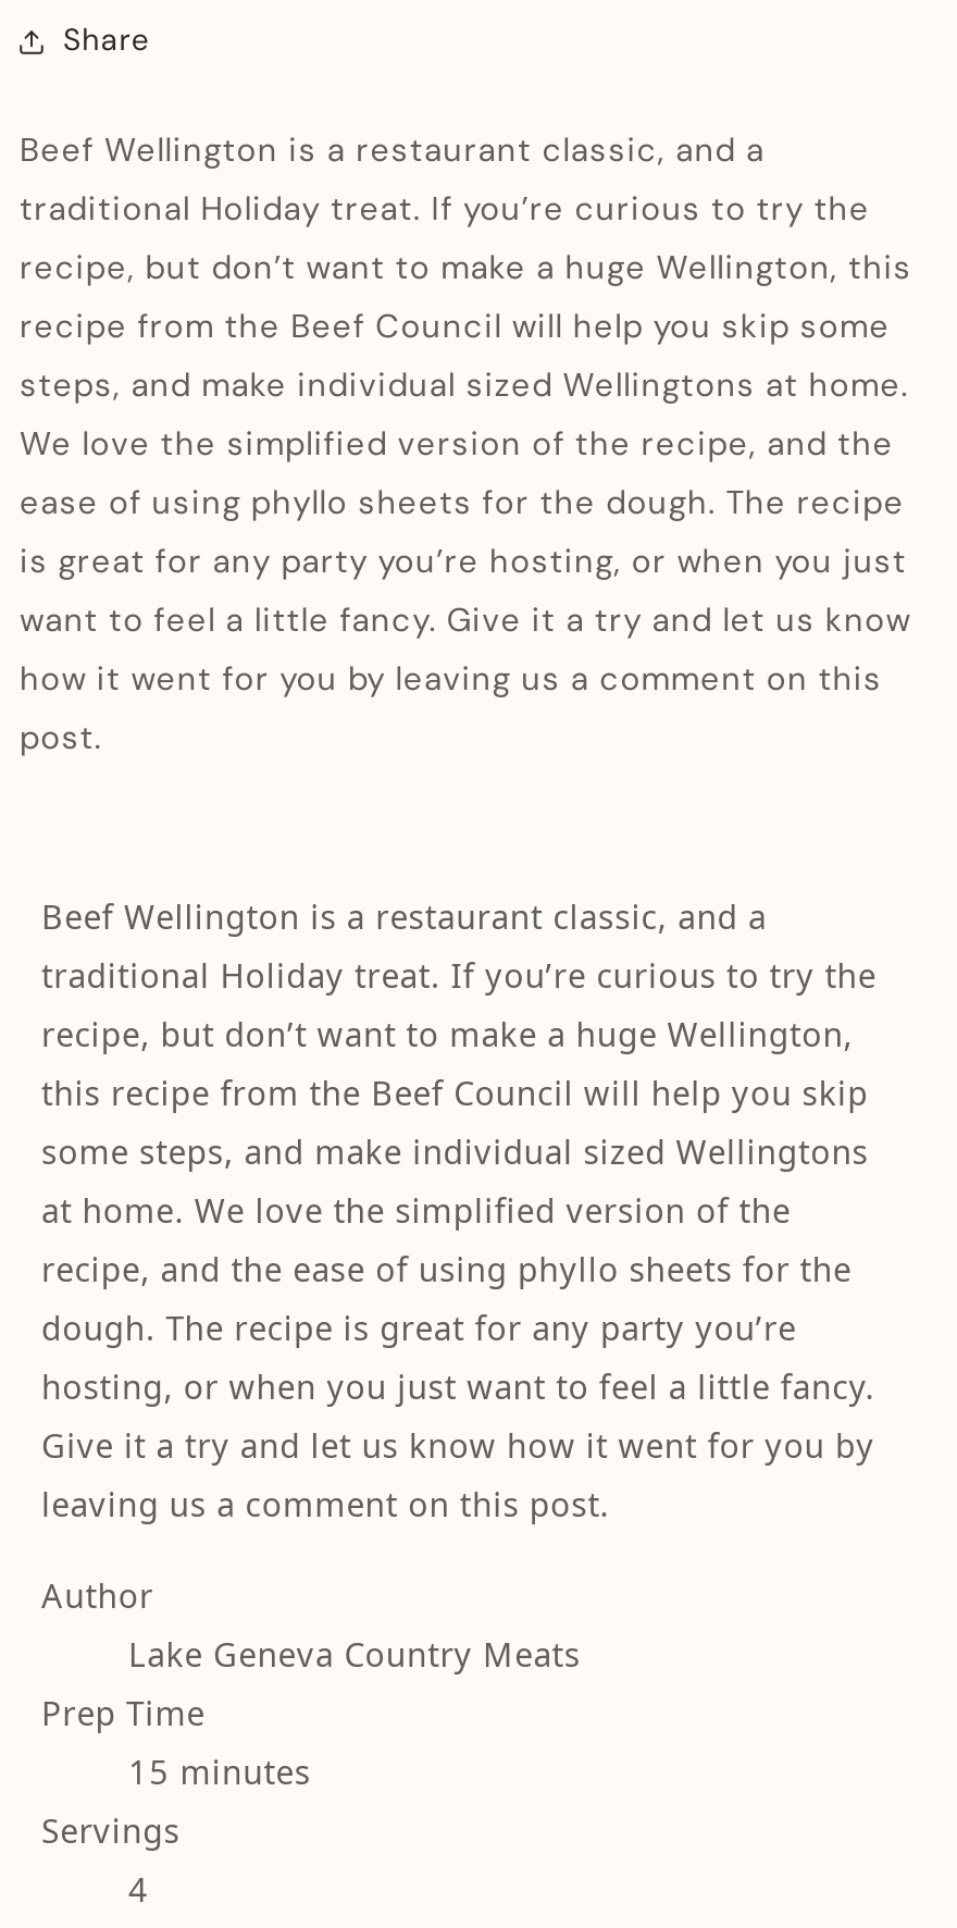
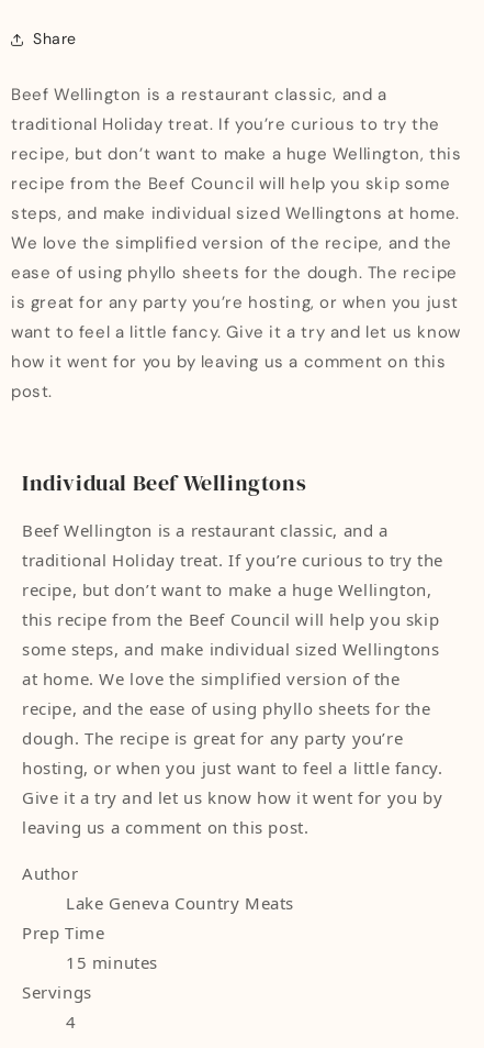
none -> [22,468,306,499] Individual Beef Wellingtons

